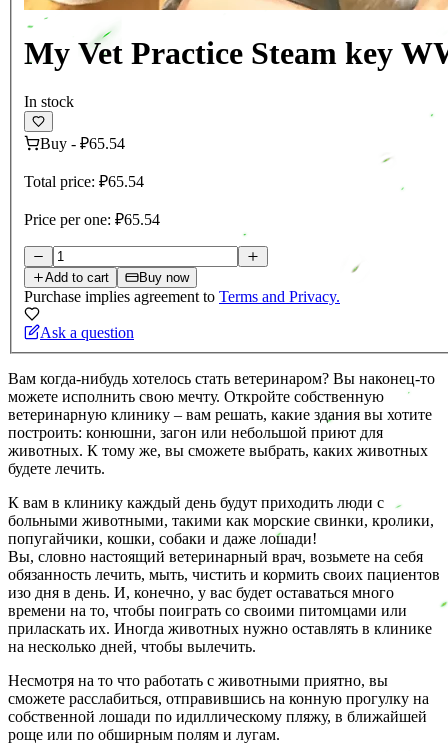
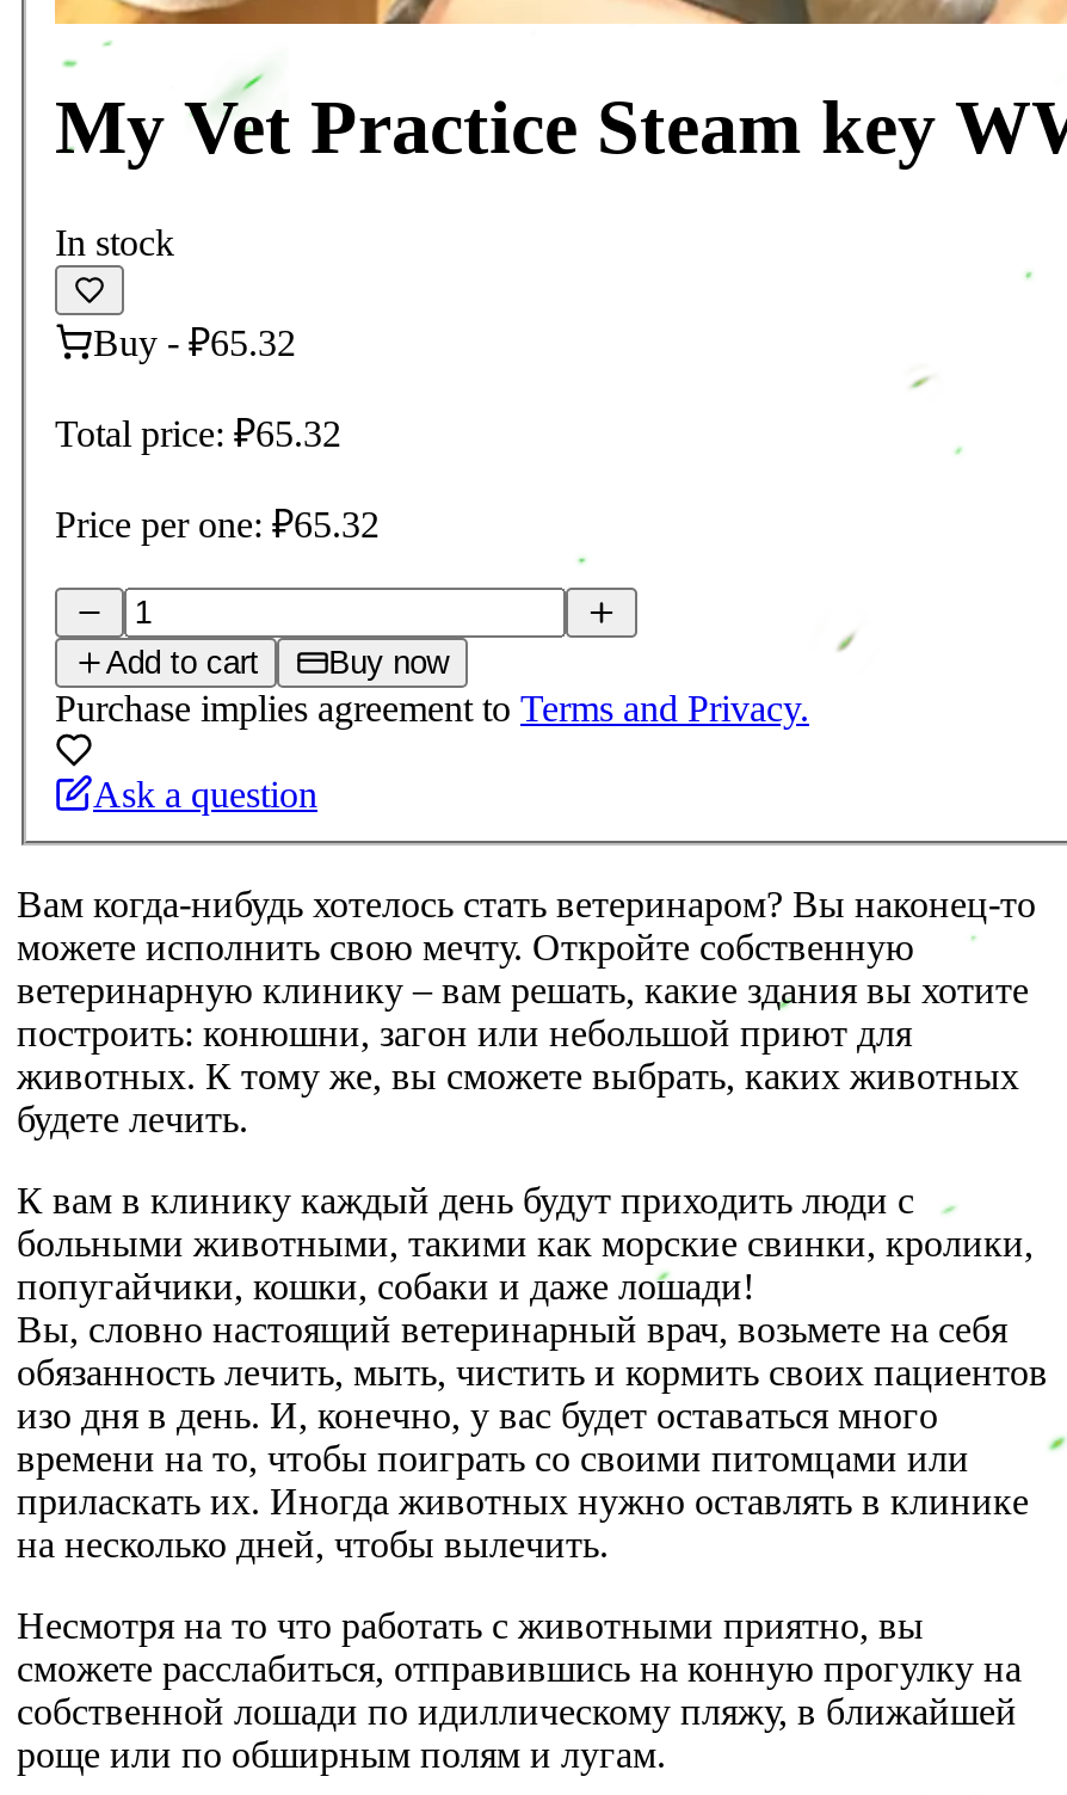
[40,135,125,152] Buy - ₽65.54 -> [93,324,296,364] Buy - ₽65.32
[24,173,144,190] Total price: ₽65.54 -> [55,414,341,455] Total price: ₽65.32
[24,211,160,228] Price per one: ₽65.54 -> [55,505,380,546] Price per one: ₽65.32

